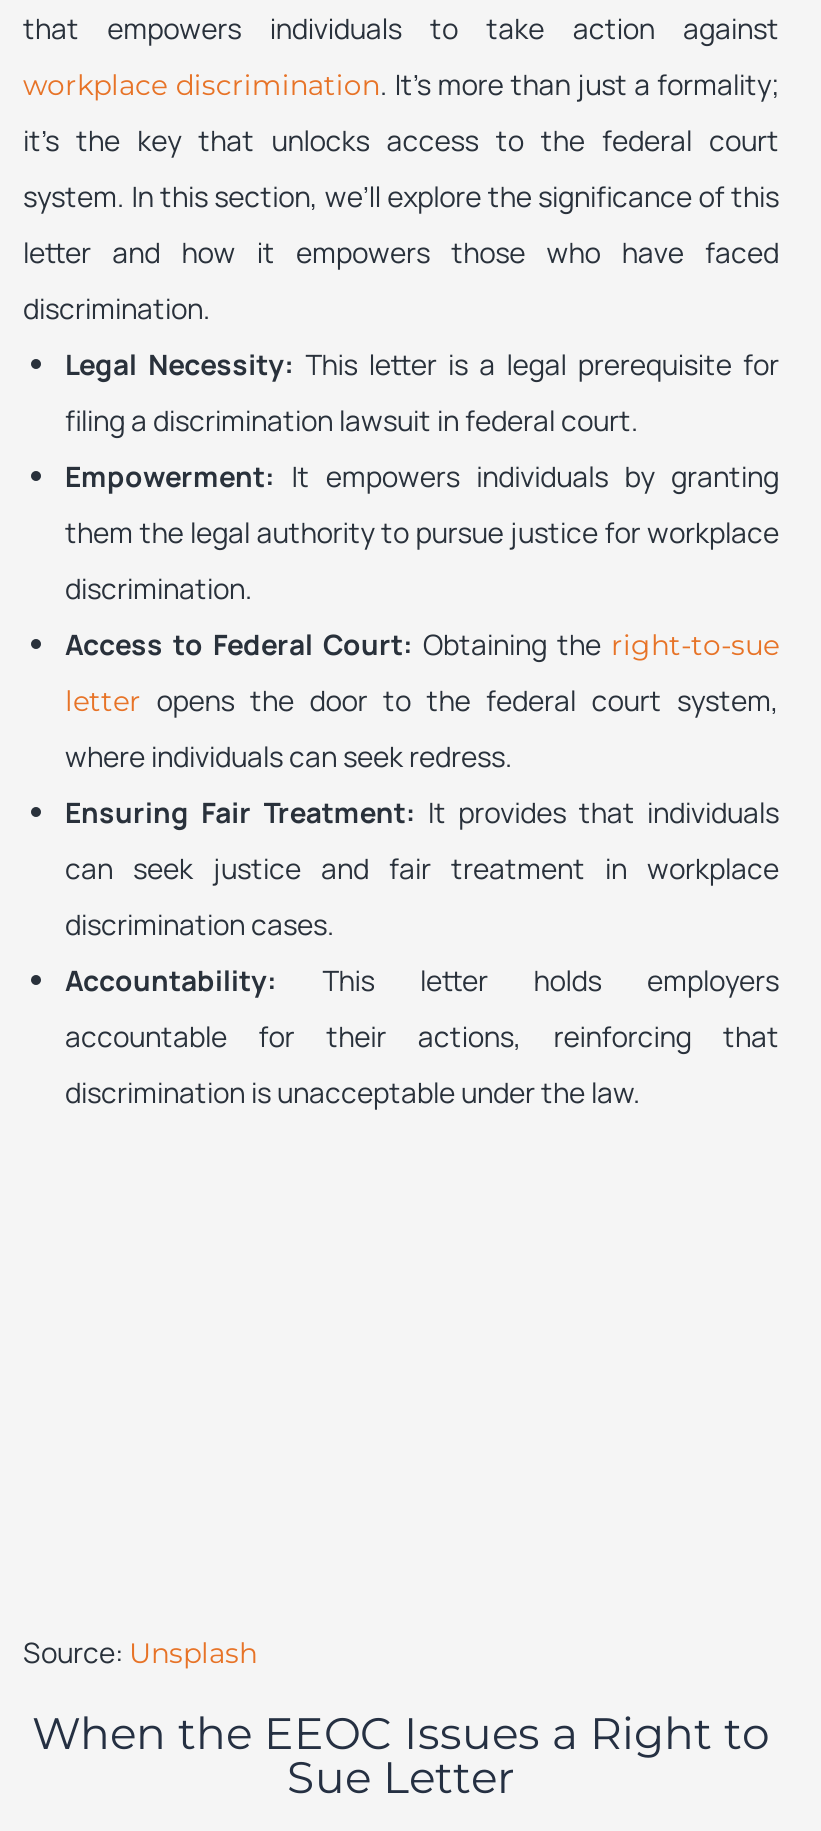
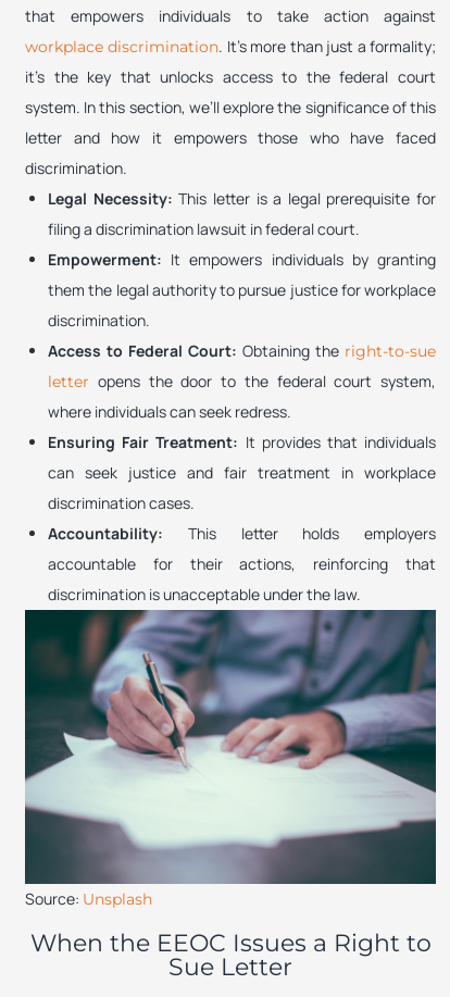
none -> [24,609,437,885] [image]

